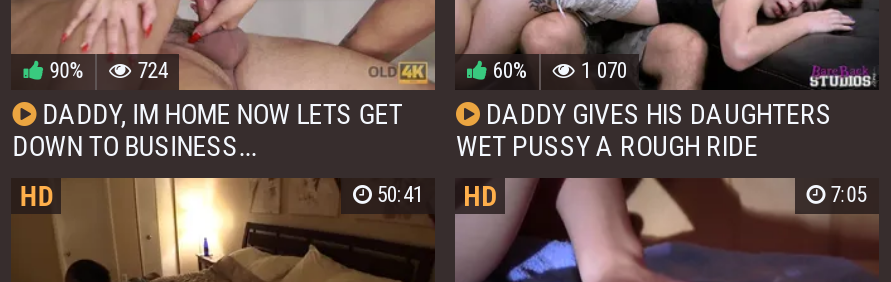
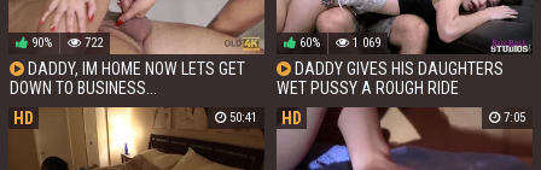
[43,58,167,84] 90% 724 -> [28,35,103,51] 90% 722
[487,58,627,84] 60% 1 070 -> [296,35,380,51] 60% 1 069

